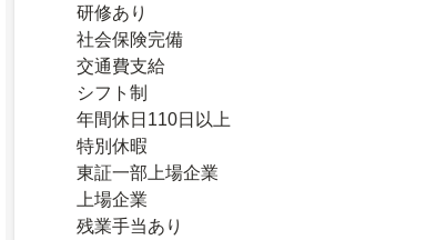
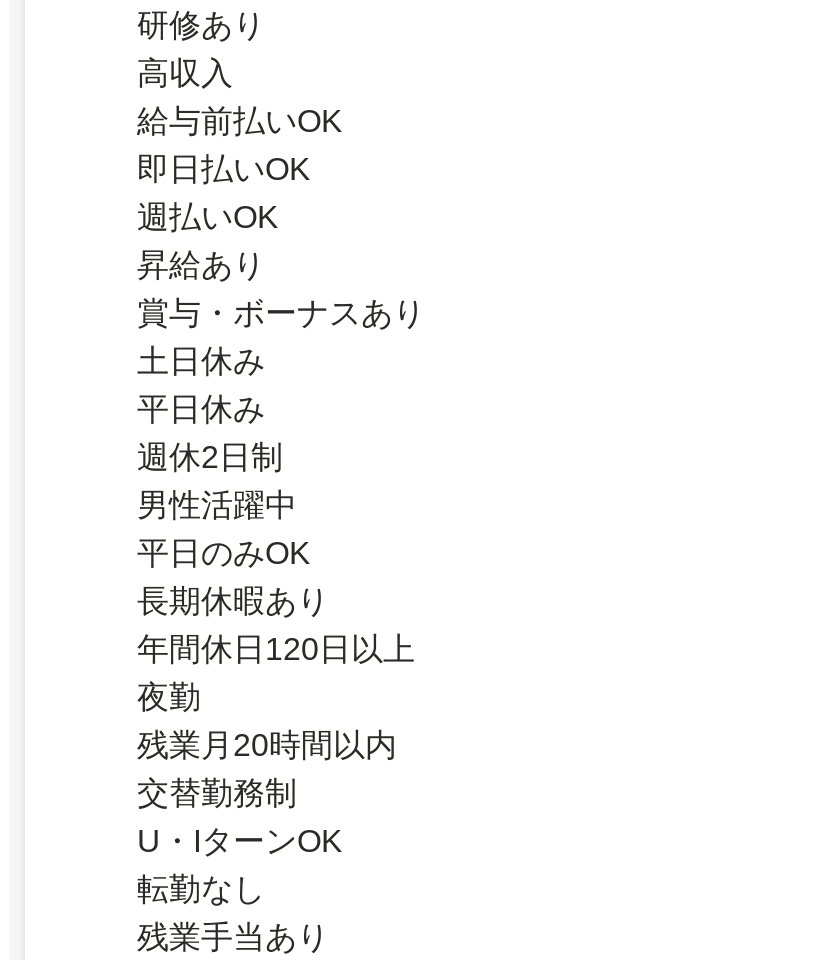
[77,30,231,209] 社会保険完備 | 交通費支給 | シフト制 | 年間休日110日以上 | 特別休暇 | 東証一部上場企業 | 上場企業 -> [137,55,425,905] 高収入 | 給与前払いOK | 即日払いOK | 週払いOK | 昇給あり | 賞与・ボーナスあり | 土日休み | 平日休み | 週休2日制 | 男性活躍中 | 平日のみOK | 長期休暇あり | 年間休日120日以上 | 夜勤 | 残業月20時間以内 | 交替勤務制 | U・IターンOK | 転勤なし

